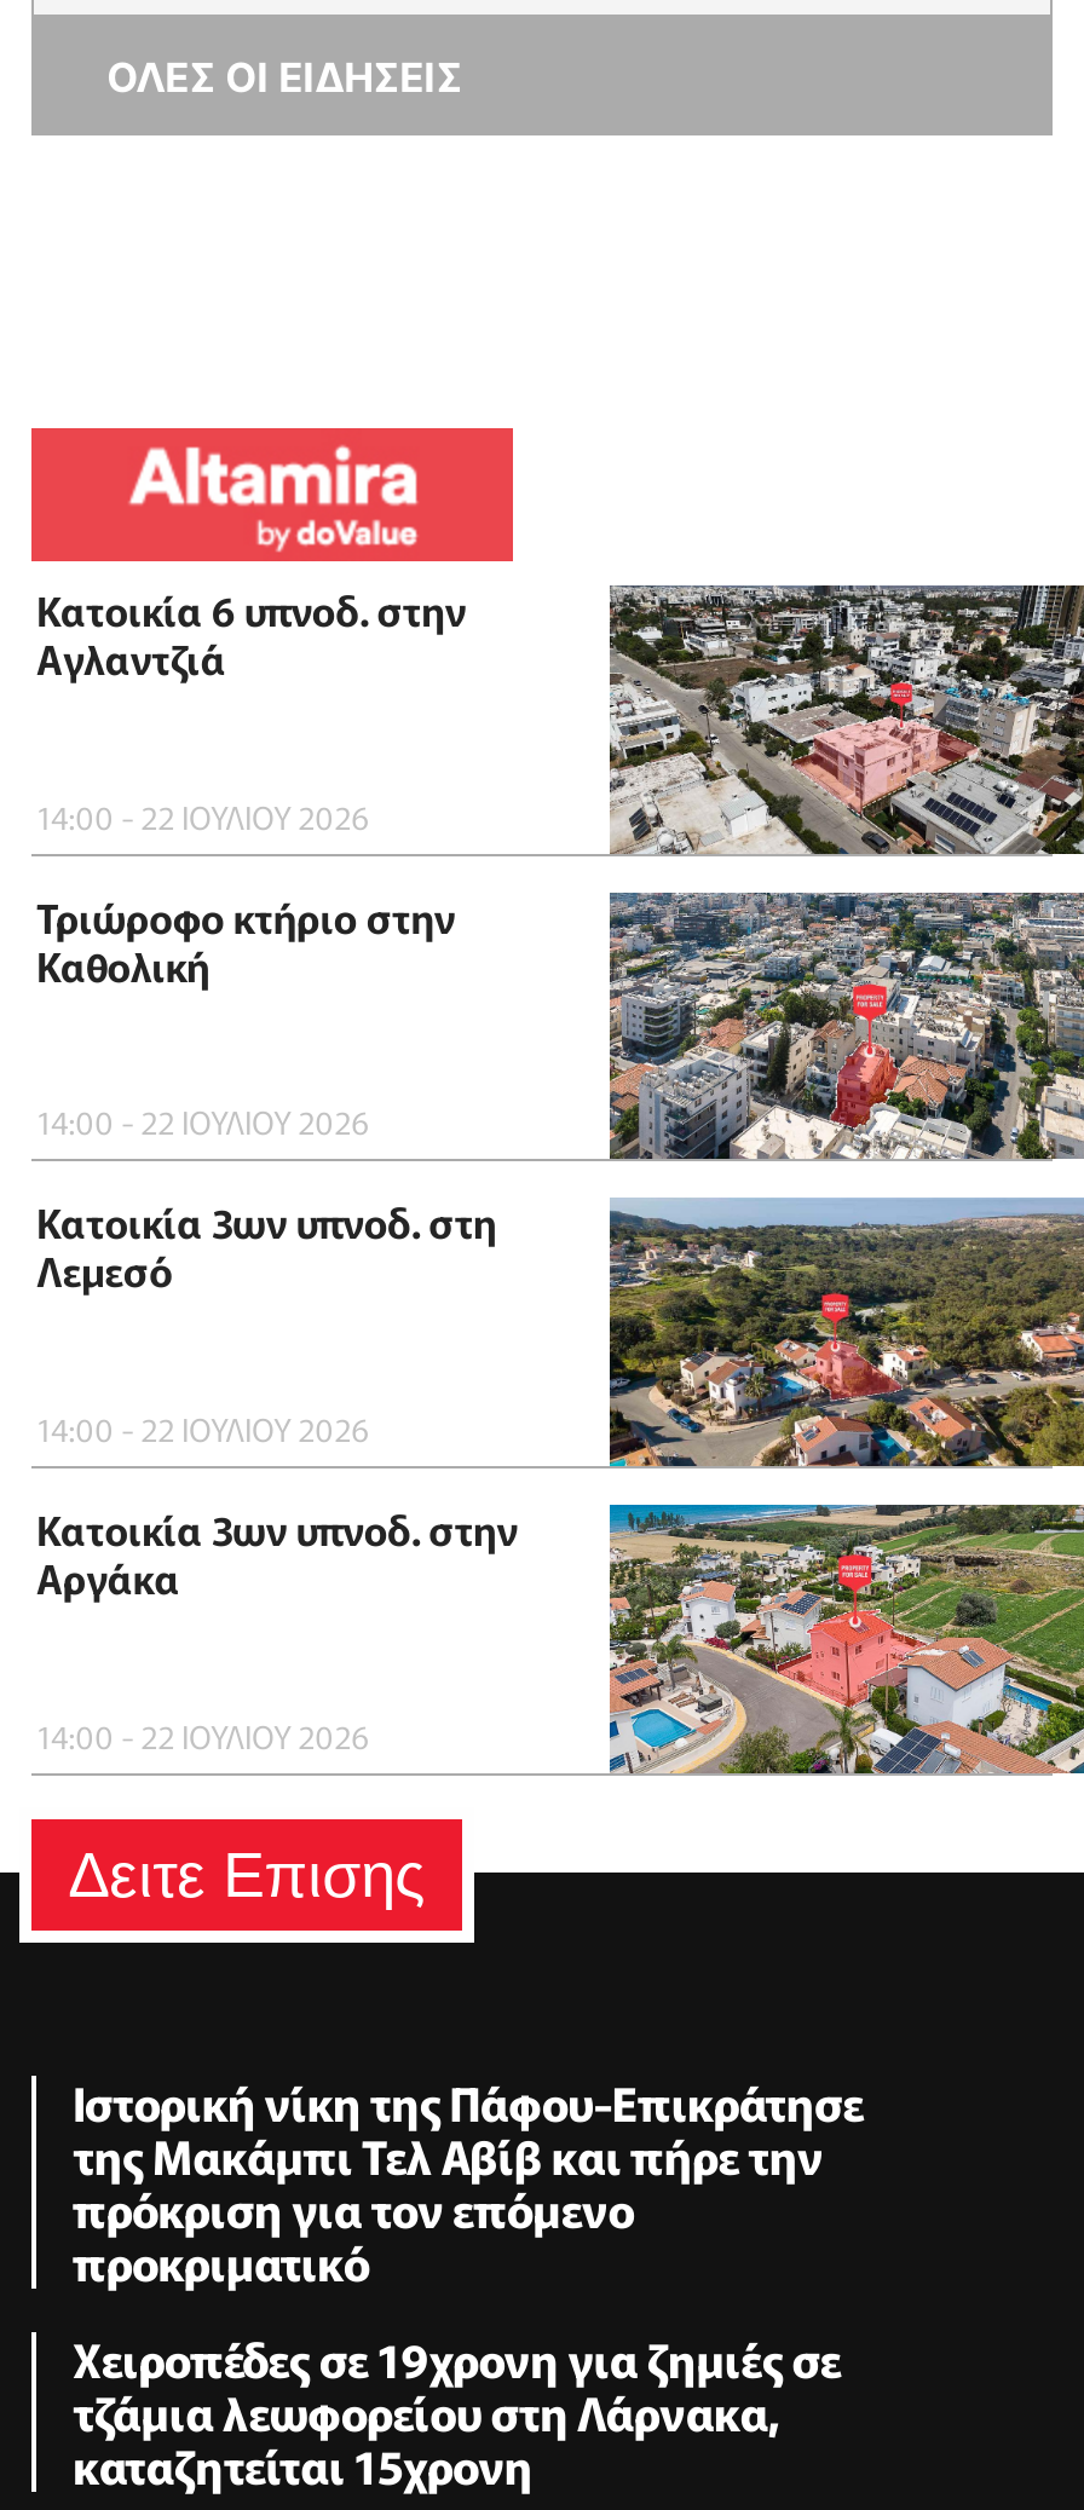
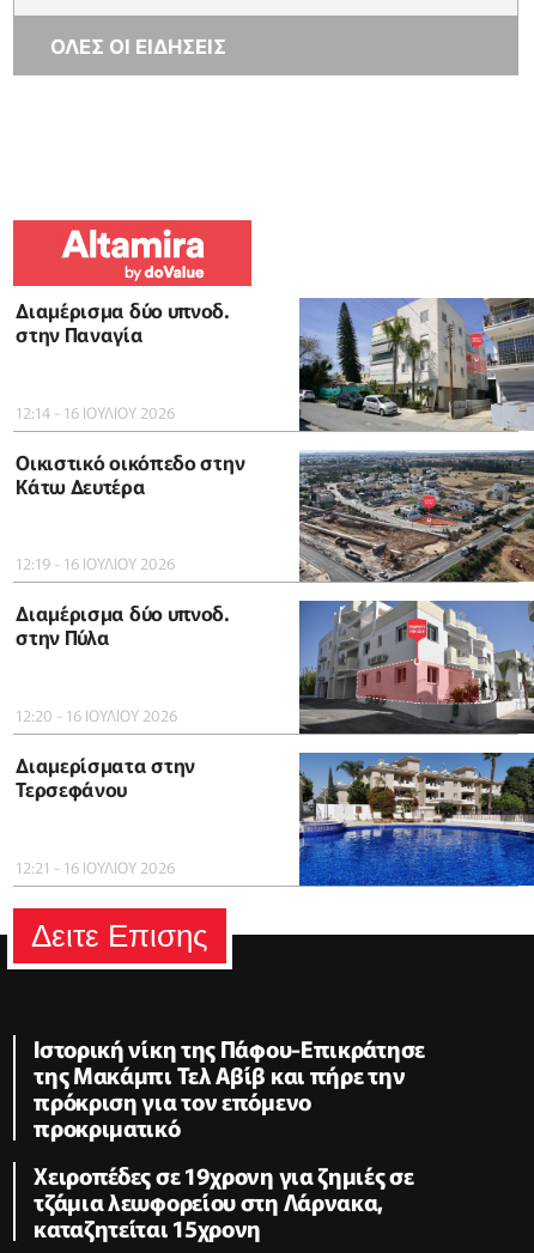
[37,580,466,686] Κατοικία 6 υπνοδ. στην | Αγλαντζιά -> [16,295,228,348] Διαμέρισμα δύο υπνοδ. | στην Παναγία
[607,583,1077,856] [image] -> [298,297,530,432] [image]
[37,792,368,838] 14:00 - 22 ΙΟΥΛΙΟΥ 2026 -> [16,400,175,423] 12:14 - 16 ΙΟΥΛΙΟΥ 2026
[37,887,455,993] Τριώροφο κτήριο στην | Καθολική -> [16,447,244,500] Οικιστικό οικόπεδο στην | Κάτω Δευτέρα
[610,890,1077,1161] [image] -> [299,450,530,583] [image]
[37,1100,368,1146] 14:00 - 22 ΙΟΥΛΙΟΥ 2026 -> [16,552,175,575] 12:19 - 16 ΙΟΥΛΙΟΥ 2026
[37,1194,497,1300] Κατοικία 3ων υπνοδ. στη | Λεμεσό -> [16,599,228,652] Διαμέρισμα δύο υπνοδ. | στην Πύλα
[607,1198,1077,1469] [image] -> [298,601,530,735] [image]
[37,1407,368,1453] 14:00 - 22 ΙΟΥΛΙΟΥ 2026 -> [16,704,177,727] 12:20 - 16 ΙΟΥΛΙΟΥ 2026
[37,1501,518,1607] Κατοικία 3ων υπνοδ. στην | Αργάκα -> [16,751,195,803] Διαμερίσματα στην | Τερσεφάνου
[607,1502,1077,1776] [image] -> [298,752,530,887] [image]
[37,1714,368,1760] 14:00 - 22 ΙΟΥΛΙΟΥ 2026 -> [16,856,175,879] 12:21 - 16 ΙΟΥΛΙΟΥ 2026

